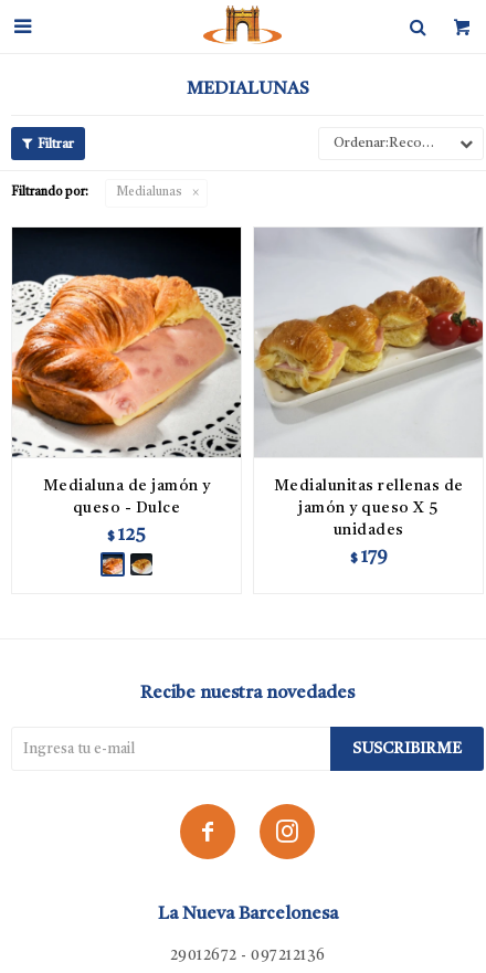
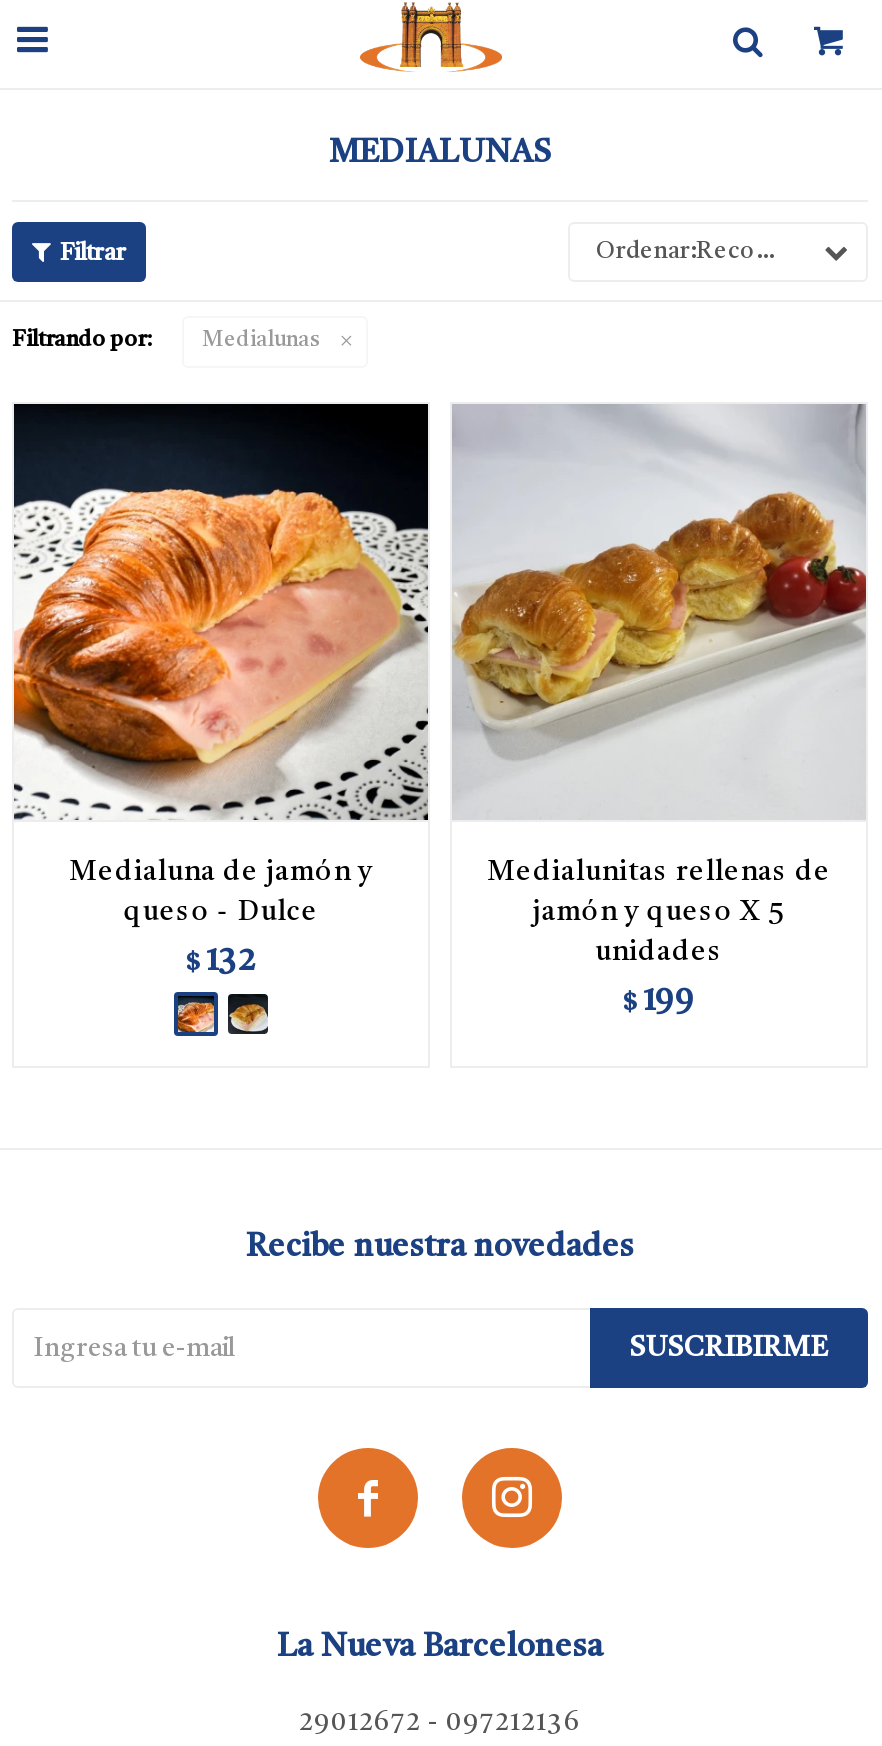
[107,527,146,544] $ 125 -> [186,946,256,978] $ 132
[350,549,387,567] $ 179 -> [623,986,695,1018] $ 199

